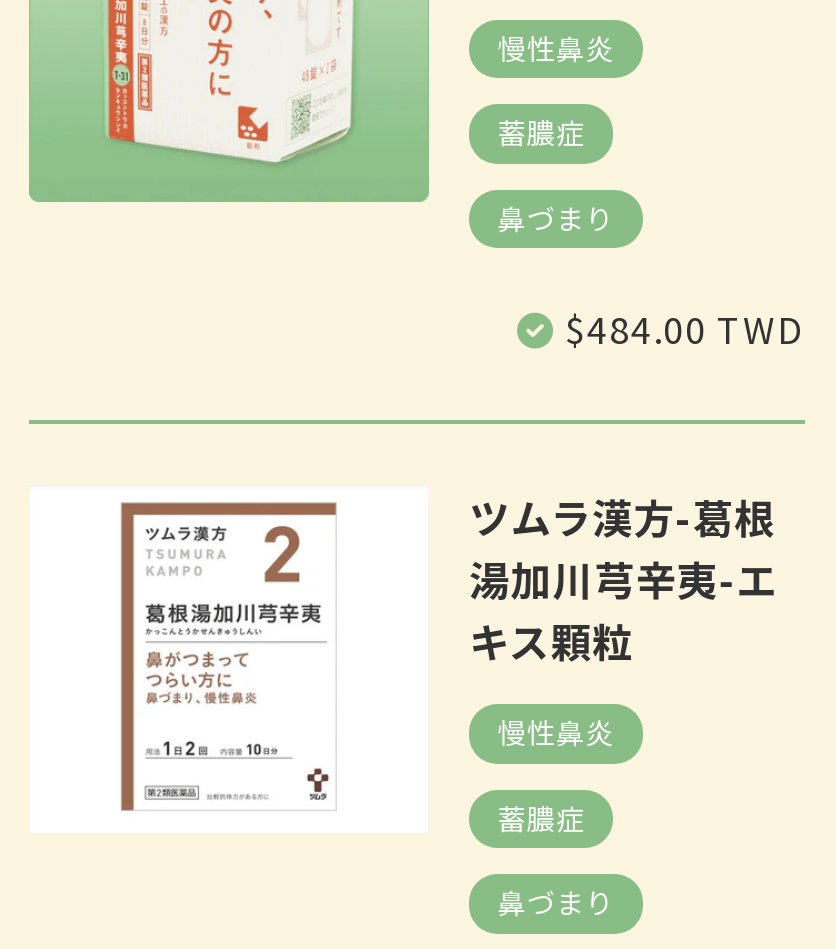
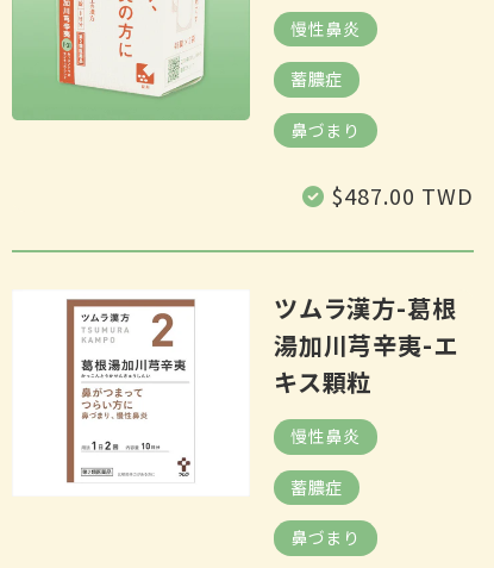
[555,302,805,354] $484.00 TWD -> [325,180,474,211] $487.00 TWD

